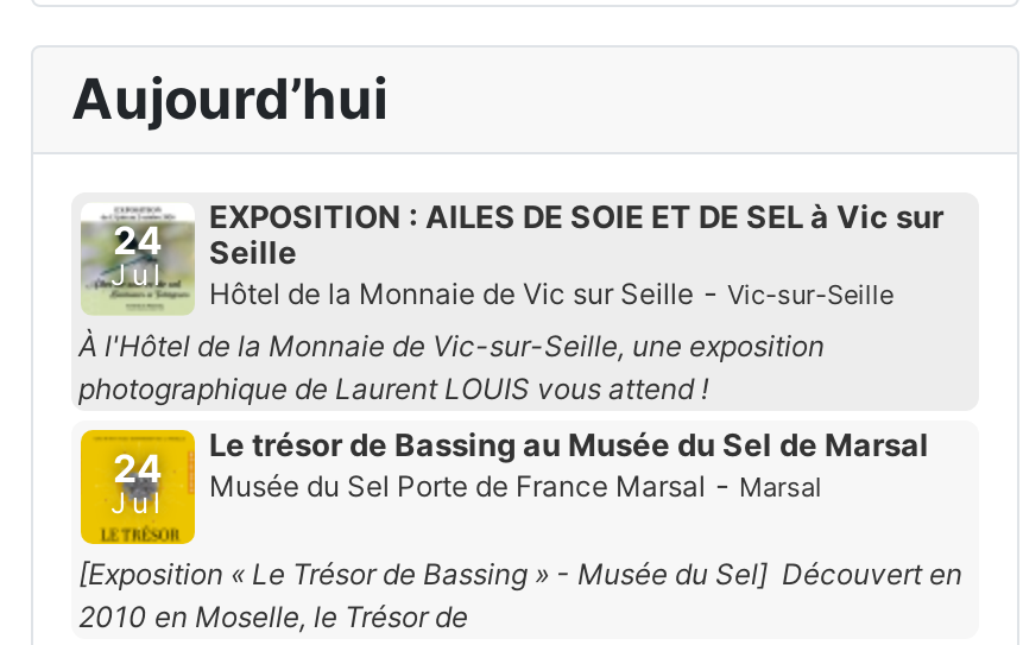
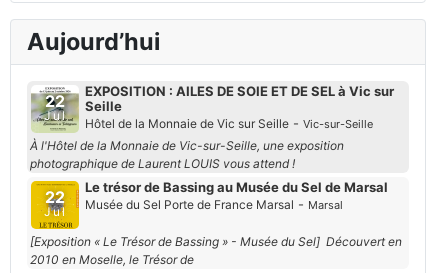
[113,216,297,271] 24 Seille -> [45,91,122,114] 22 Seille
[113,444,163,492] 24 -> [45,187,65,207] 22

